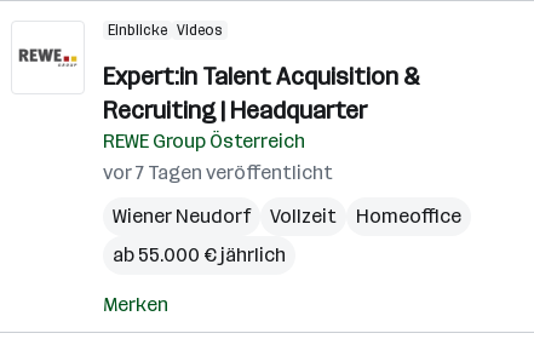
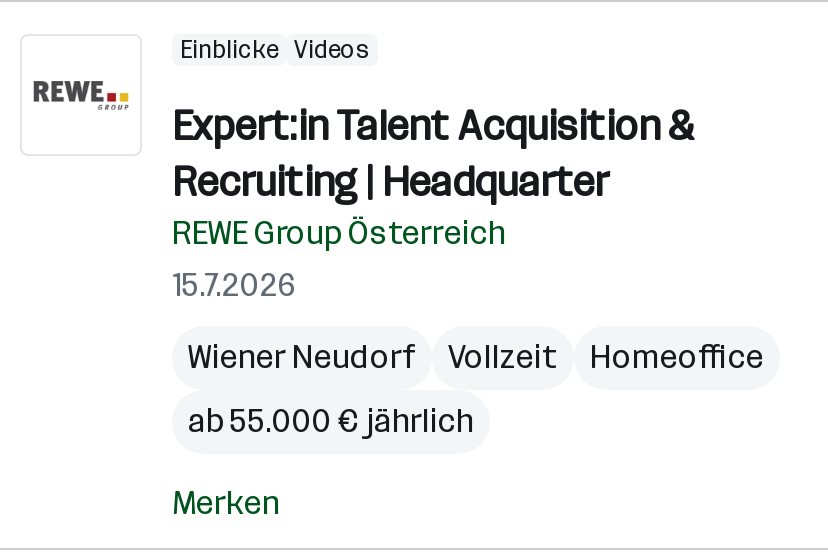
[103,161,333,184] vor 7 Tagen veröffentlicht -> [172,266,296,304] 15.7.2026

